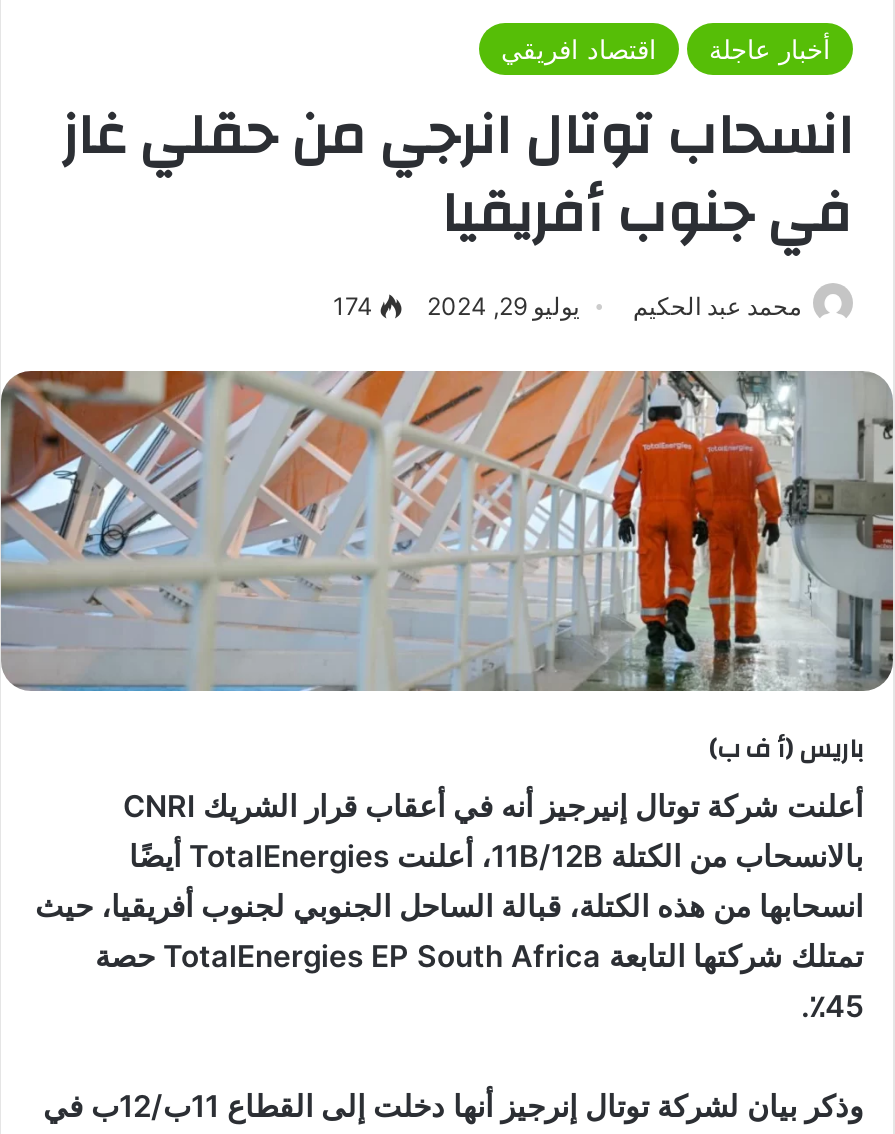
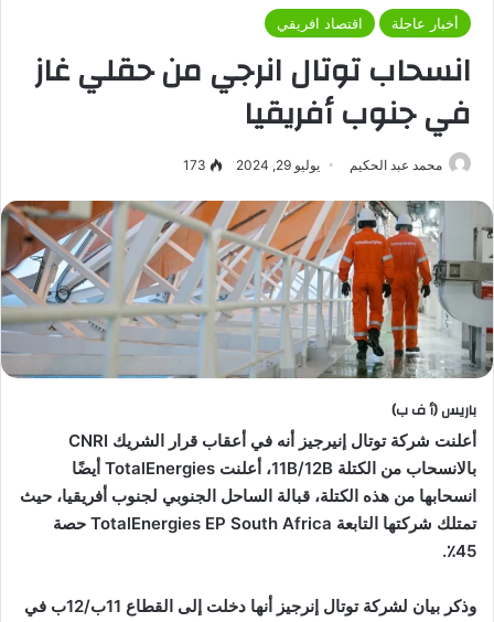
[333,290,373,320] 174 -> [183,156,206,173] 173

